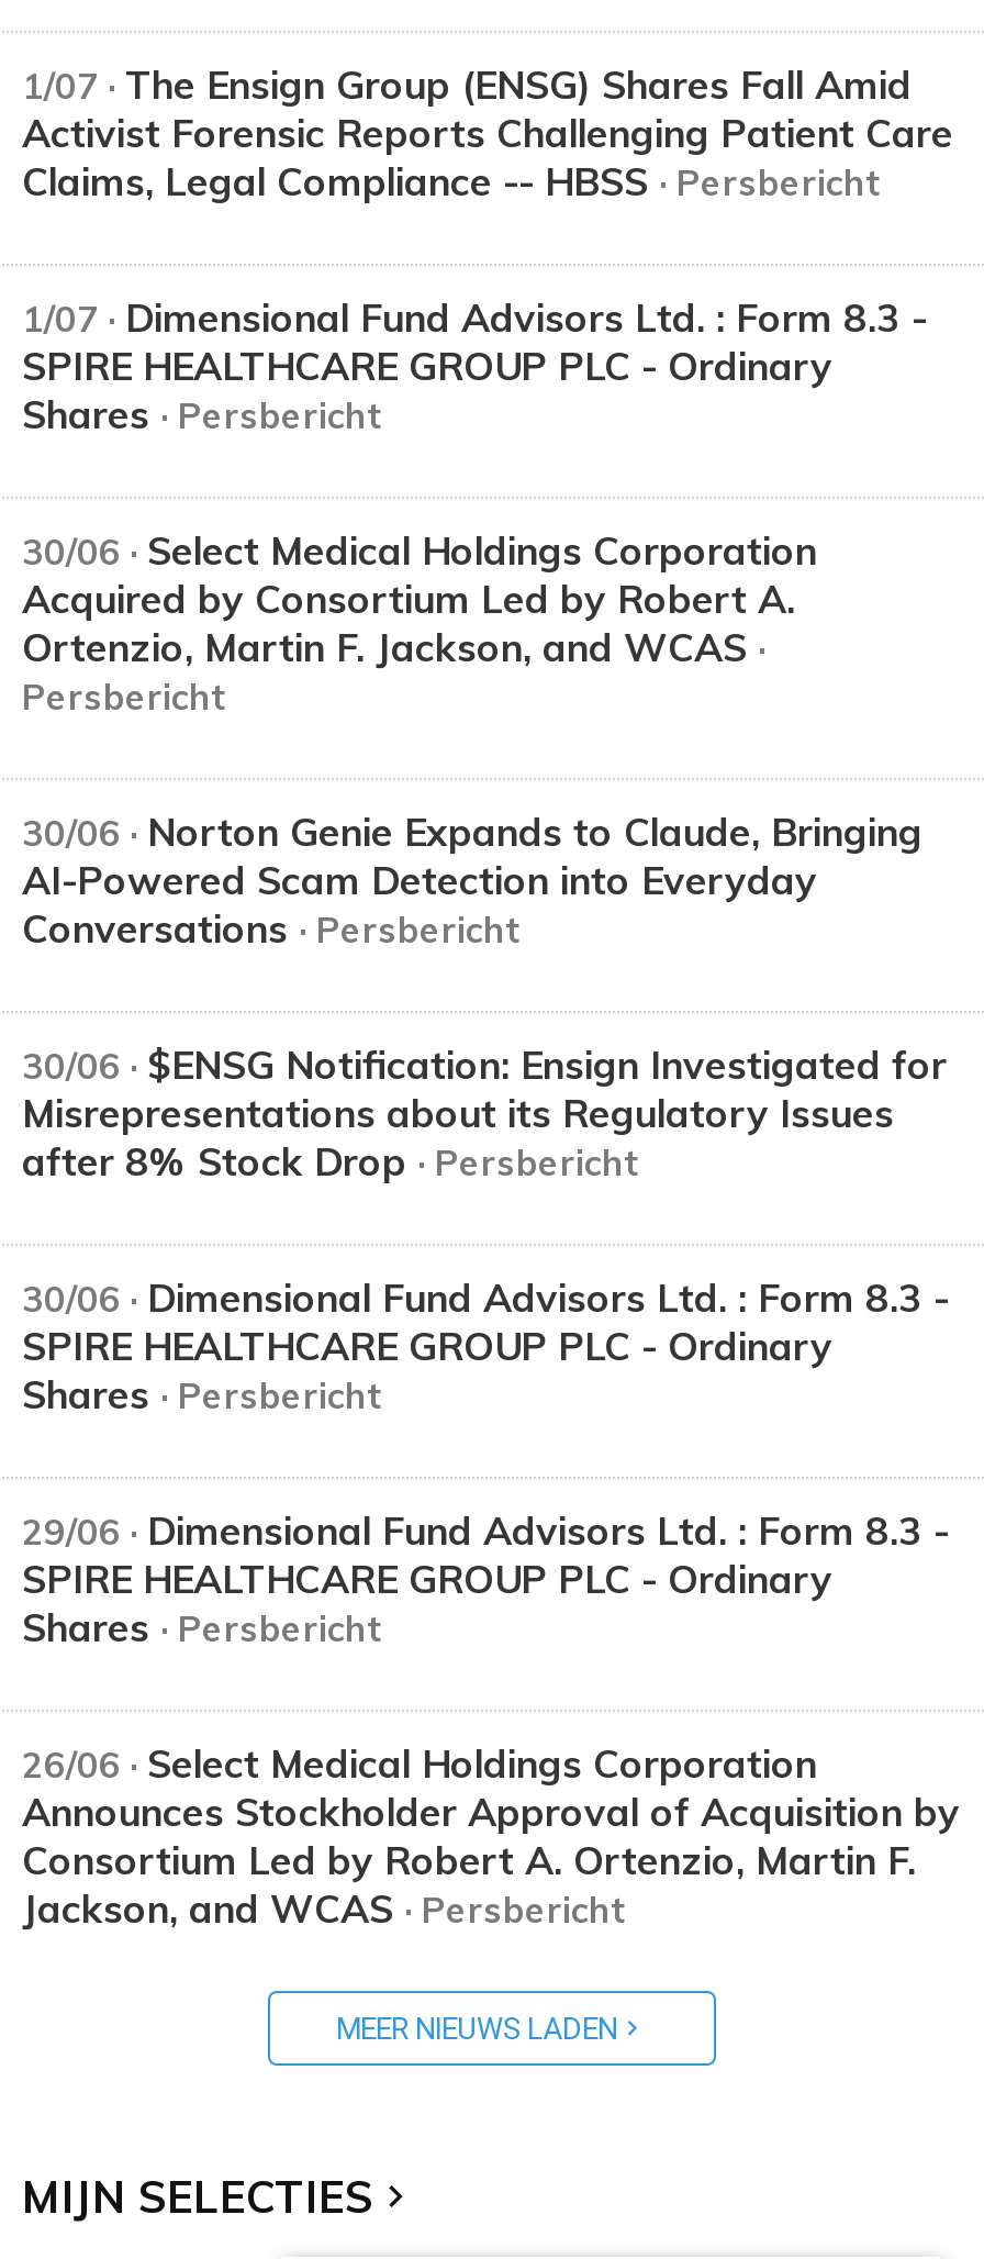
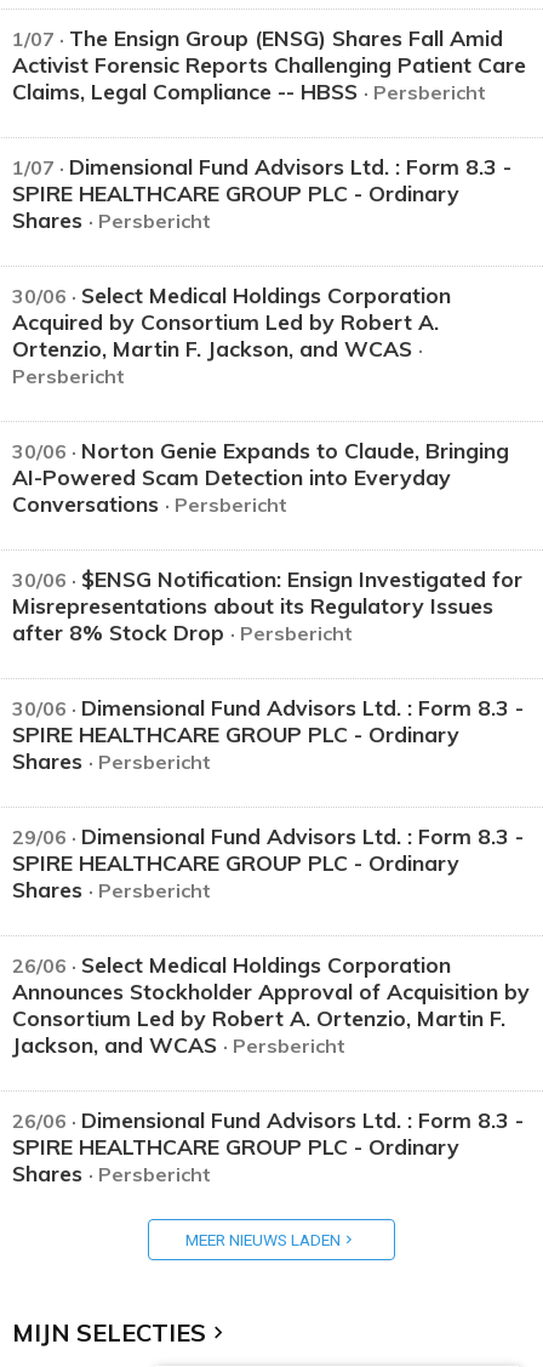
none -> [12,1106,524,1186] 26/06 · Dimensional Fund Advisors Ltd. : Form 8.3 - | SPIRE HEALTHCARE GROUP PLC - Ordinary | Shares · Persbericht

